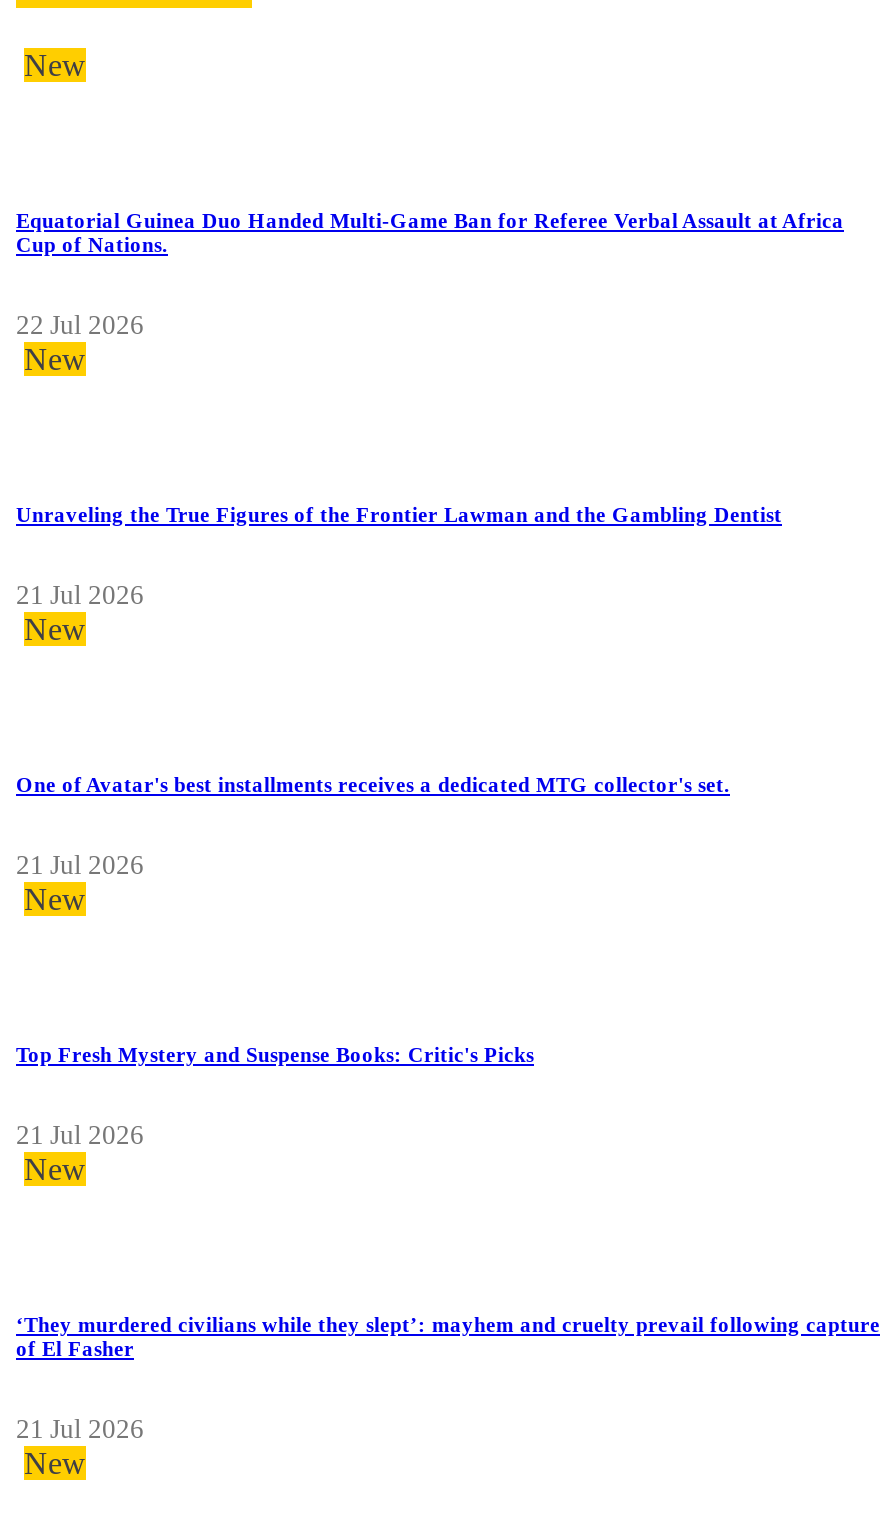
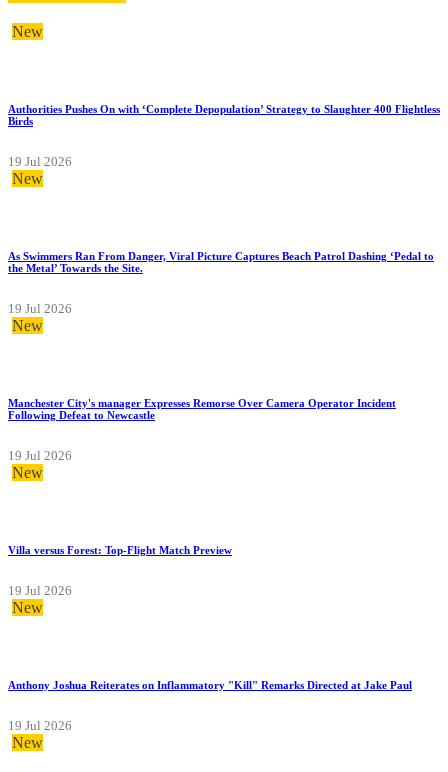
[16,209,844,257] Equatorial Guinea Duo Handed Multi-Game Ban for Referee Verbal Assault at Africa | Cup of Nations. -> [8,103,440,127] Authorities Pushes On with ‘Complete Depopulation’ Strategy to Slaughter 400 Flightless | Birds
[16,311,144,341] 22 Jul 2026 -> [8,154,72,169] 19 Jul 2026
[16,503,782,527] Unraveling the True Figures of the Frontier Lawman and the Gambling Dentist -> [8,250,434,274] As Swimmers Ran From Danger, Viral Picture Captures Beach Patrol Dashing ‘Pedal to | the Metal’ Towards the Site.
[16,581,144,611] 21 Jul 2026 -> [8,301,72,316] 19 Jul 2026
[16,773,730,797] One of Avatar's best installments receives a dedicated MTG collector's set. -> [8,397,396,421] Manchester City's manager Expresses Remorse Over Camera Operator Incident | Following Defeat to Newcastle
[16,851,144,881] 21 Jul 2026 -> [8,448,72,463] 19 Jul 2026
[16,1042,534,1066] Top Fresh Mystery and Suspense Books: Critic's Picks -> [8,544,232,556] Villa versus Forest: Top-Flight Match Preview
[16,1120,144,1150] 21 Jul 2026 -> [8,583,72,598] 19 Jul 2026
[16,1312,880,1360] ‘They murdered civilians while they slept’: mayhem and cruelty prevail following capture | of El Fasher -> [8,679,412,691] Anthony Joshua Reiterates on Inflammatory "Kill" Remarks Directed at Jake Paul
[16,1414,144,1444] 21 Jul 2026 -> [8,718,72,733] 19 Jul 2026

